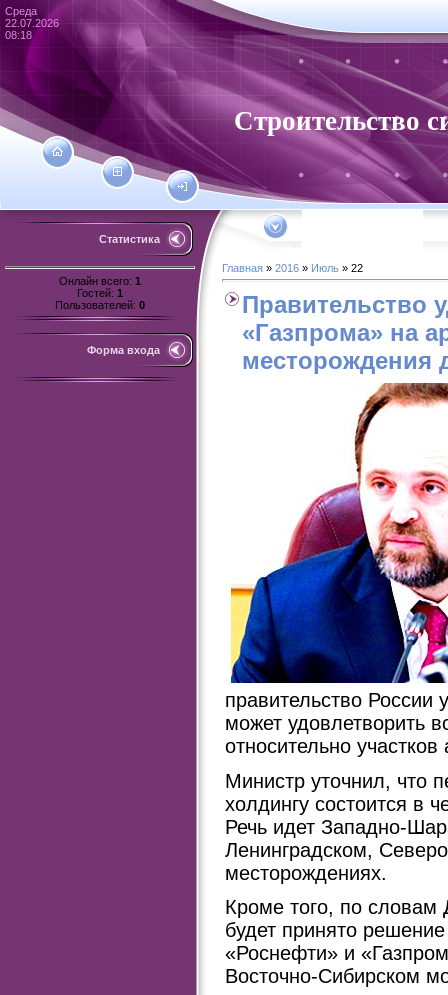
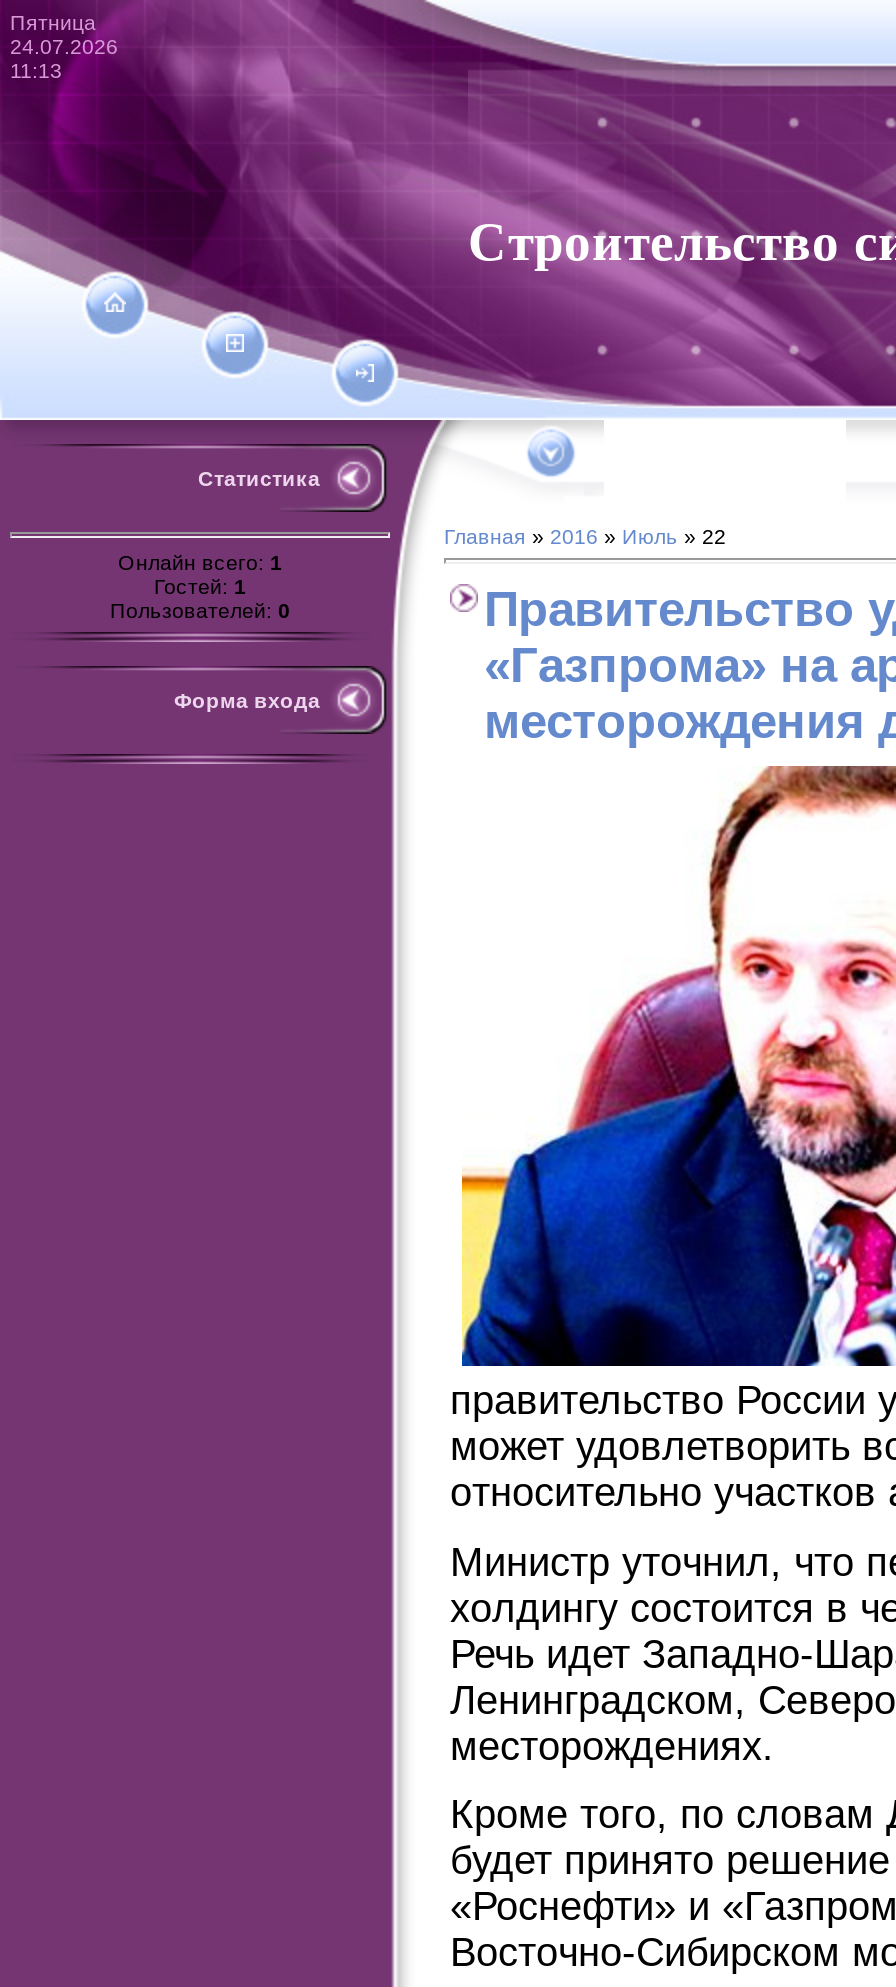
[5,5,59,41] Среда | 22.07.2026 | 08:18 -> [10,10,118,82] Пятница | 24.07.2026 | 11:13

